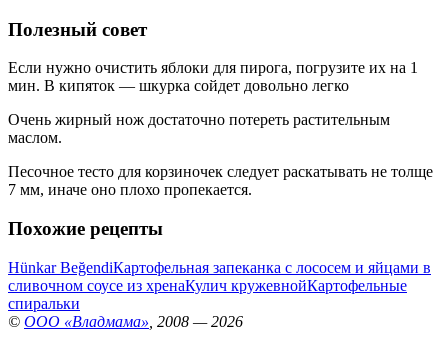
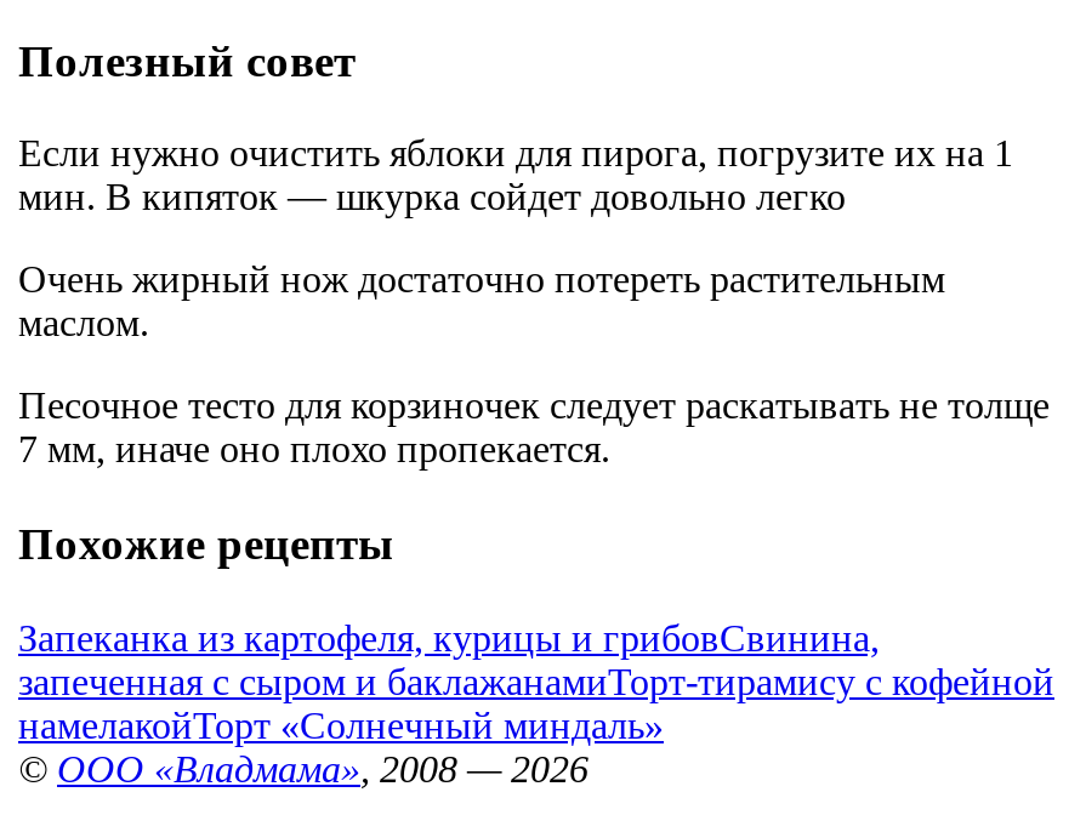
[8,259,431,312] Hünkar BeğendiКартофельная запеканка с лососем и яйцами в | сливочном соусе из хренаКулич кружевнойКартофельные | спиральки -> [18,617,1054,745] Запеканка из картофеля, курицы и грибовСвинина, | запеченная с сыром и баклажанамиТорт-тирамису с кофейной | намелакойТорт «Солнечный миндаль»

